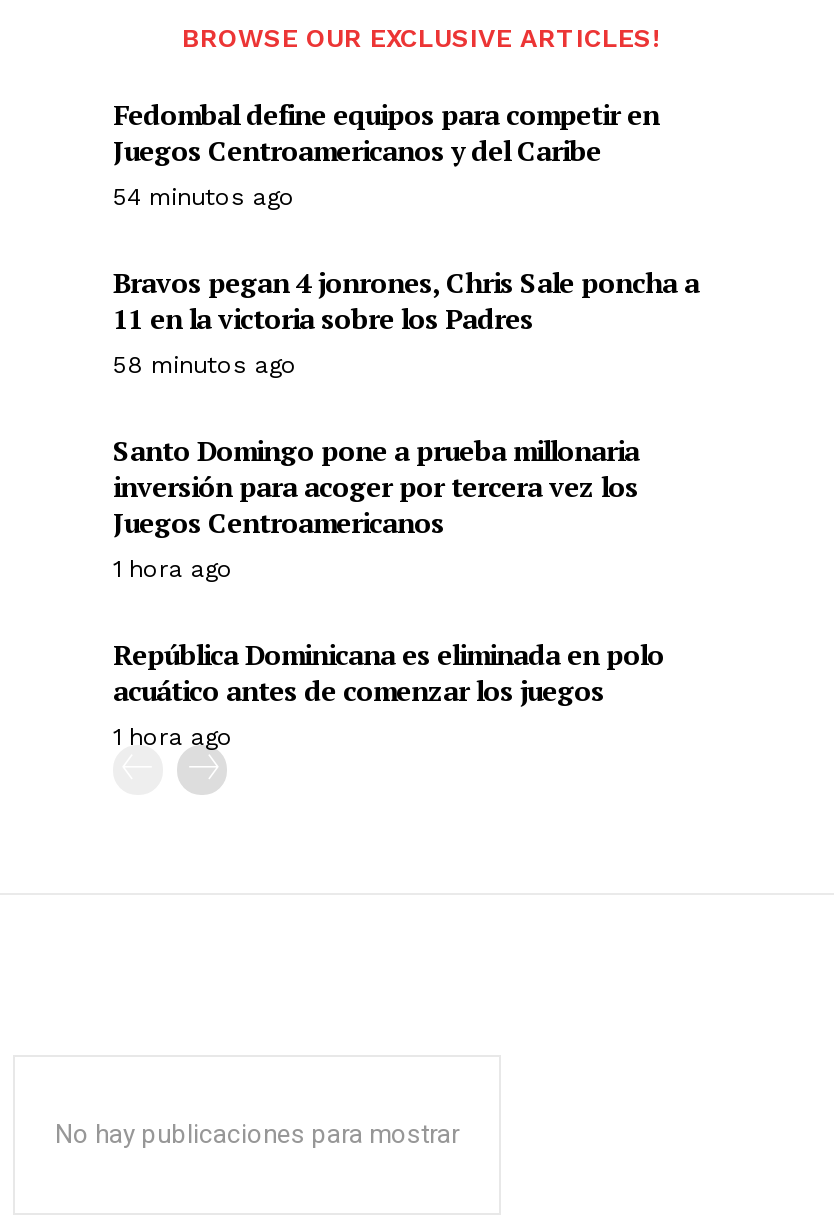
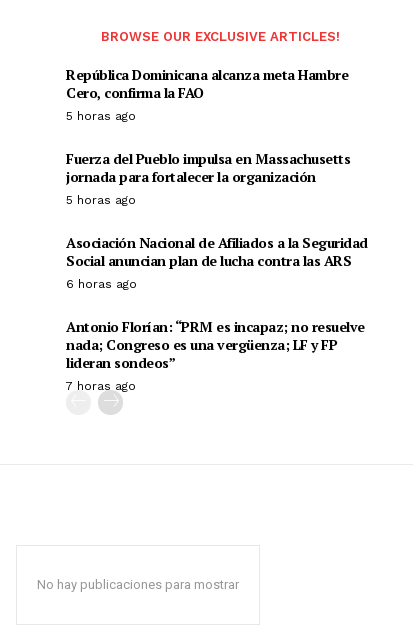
[113,95,659,211] Fedombal define equipos para competir en | Juegos Centroamericanos y del Caribe | 54 minutos ago -> [66,65,348,123] República Dominicana alcanza meta Hambre | Cero, confirma la FAO | 5 horas ago
[113,263,699,379] Bravos pegan 4 jonrones, Chris Sale poncha a | 11 en la victoria sobre los Padres | 58 minutos ago -> [66,149,350,207] Fuerza del Pueblo impulsa en Massachusetts | jornada para fortalecer la organización | 5 horas ago
[113,431,639,583] Santo Domingo pone a prueba millonaria | inversión para acoger por tercera vez los | Juegos Centroamericanos | 1 hora ago -> [66,233,367,291] Asociación Nacional de Afiliados a la Seguridad | Social anuncian plan de lucha contra las ARS | 6 horas ago
[113,635,664,751] República Dominicana es eliminada en polo | acuático antes de comenzar los juegos | 1 hora ago -> [66,317,364,393] Antonio Florían: “PRM es incapaz; no resuelve | nada; Congreso es una vergüenza; LF y FP | lideran sondeos” | 7 horas ago

